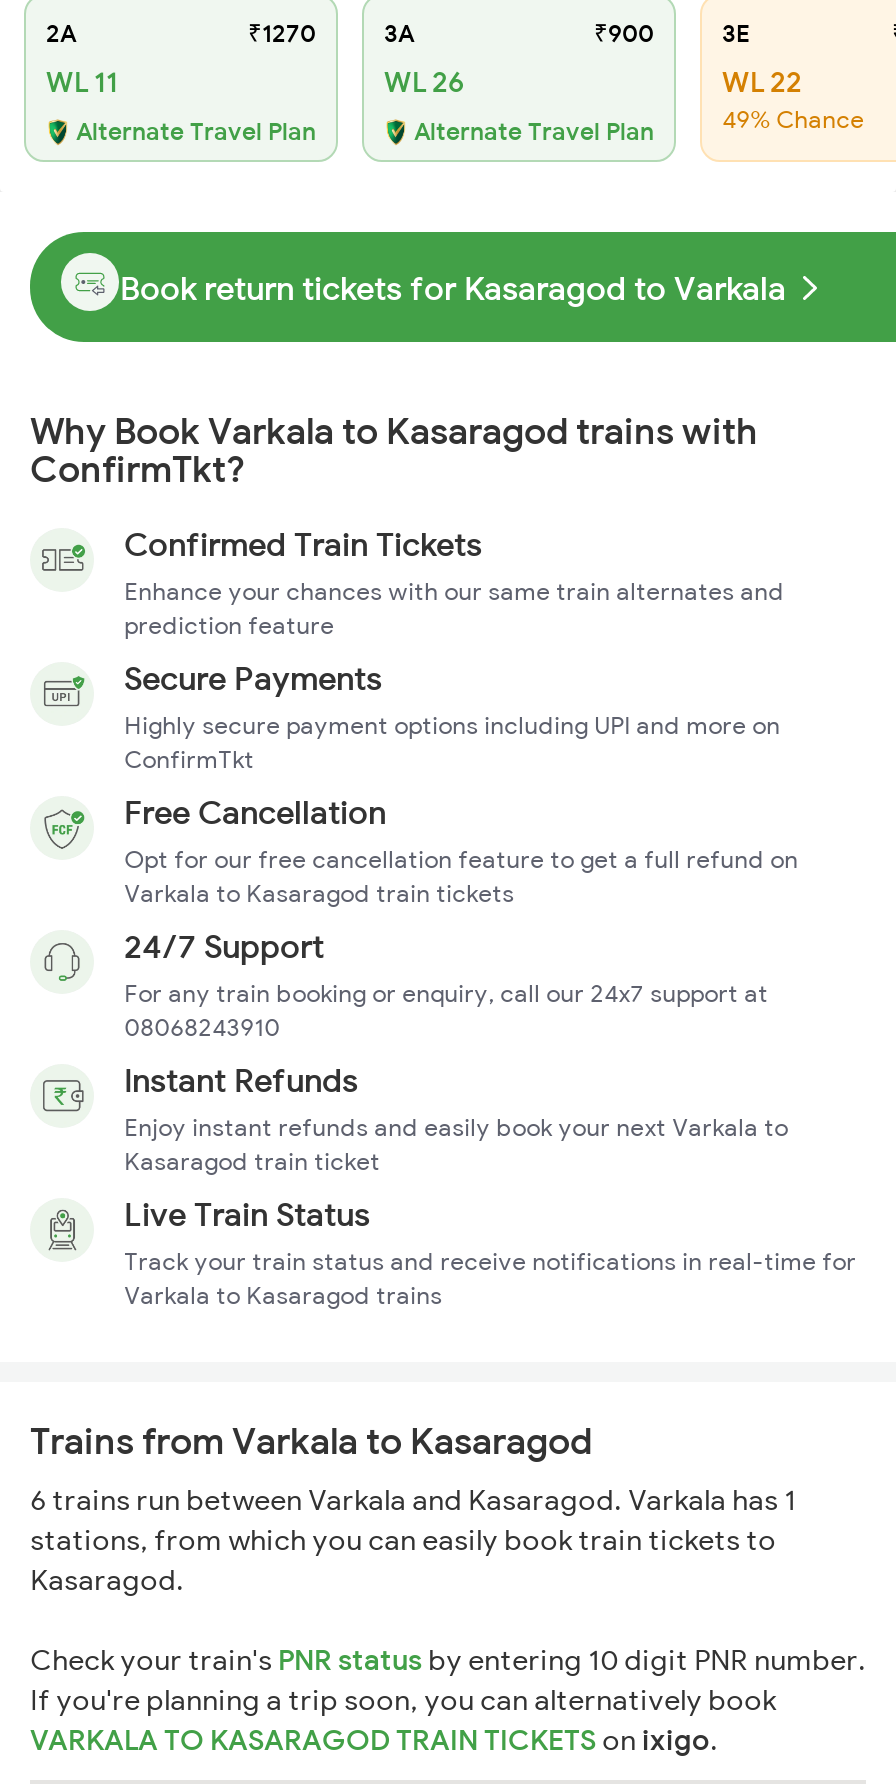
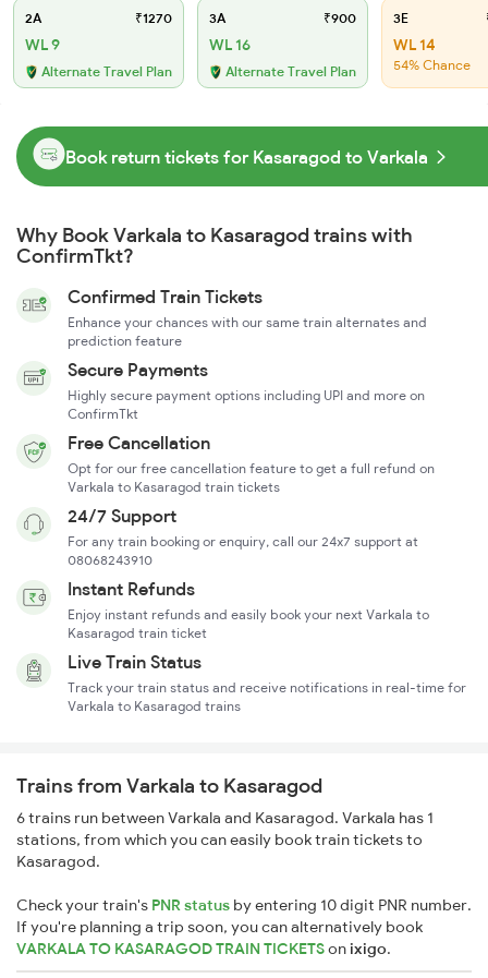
[46,64,118,100] WL 11 -> [25,35,60,55] WL 9
[384,64,464,100] WL 26 -> [209,35,251,55] WL 16
[722,64,802,100] WL 22 -> [393,35,436,55] WL 14
[722,104,864,134] 49% Chance -> [393,57,471,73] 54% Chance

